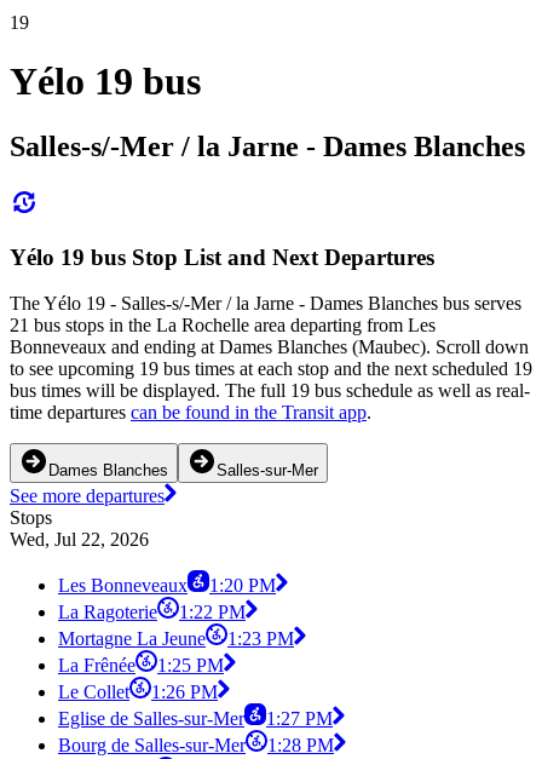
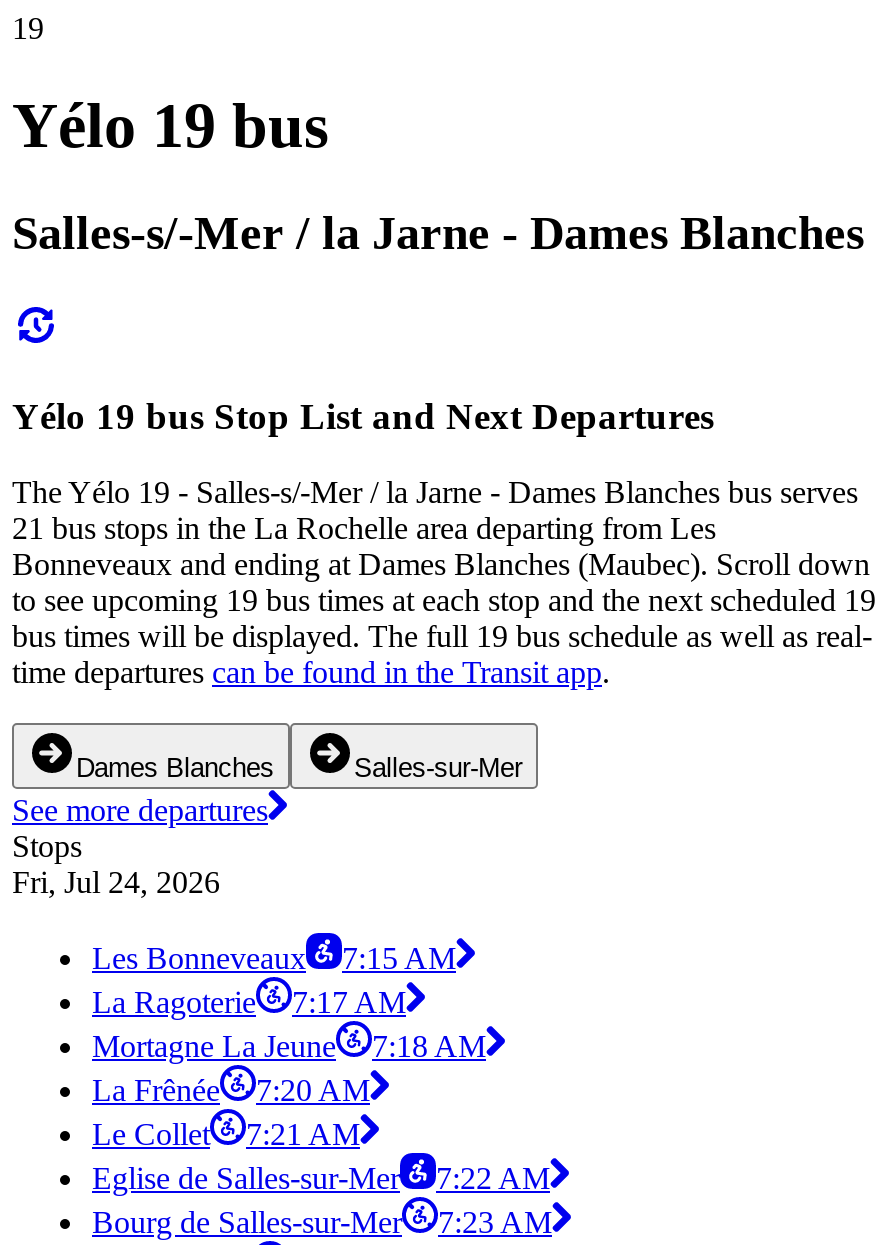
[10,529,149,550] Wed, Jul 22, 2026 -> [12,865,220,899] Fri, Jul 24, 2026
[58,575,276,596] Les Bonneveaux 1:20 PM -> [92,941,456,975] Les Bonneveaux 7:15 AM
[58,602,246,622] La Ragoterie 1:22 PM -> [92,985,406,1019] La Ragoterie 7:17 AM
[58,629,294,649] Mortagne La Jeune 1:23 PM -> [92,1029,486,1063] Mortagne La Jeune 7:18 AM
[58,655,224,676] La Frênée 1:25 PM -> [92,1073,370,1107] La Frênée 7:20 AM
[58,682,218,702] Le Collet 1:26 PM -> [92,1117,360,1151] Le Collet 7:21 AM
[58,708,333,729] Eglise de Salles-sur-Mer 1:27 PM -> [92,1161,550,1195] Eglise de Salles-sur-Mer 7:22 AM
[58,735,334,756] Bourg de Salles-sur-Mer 1:28 PM -> [92,1205,552,1239] Bourg de Salles-sur-Mer 7:23 AM

